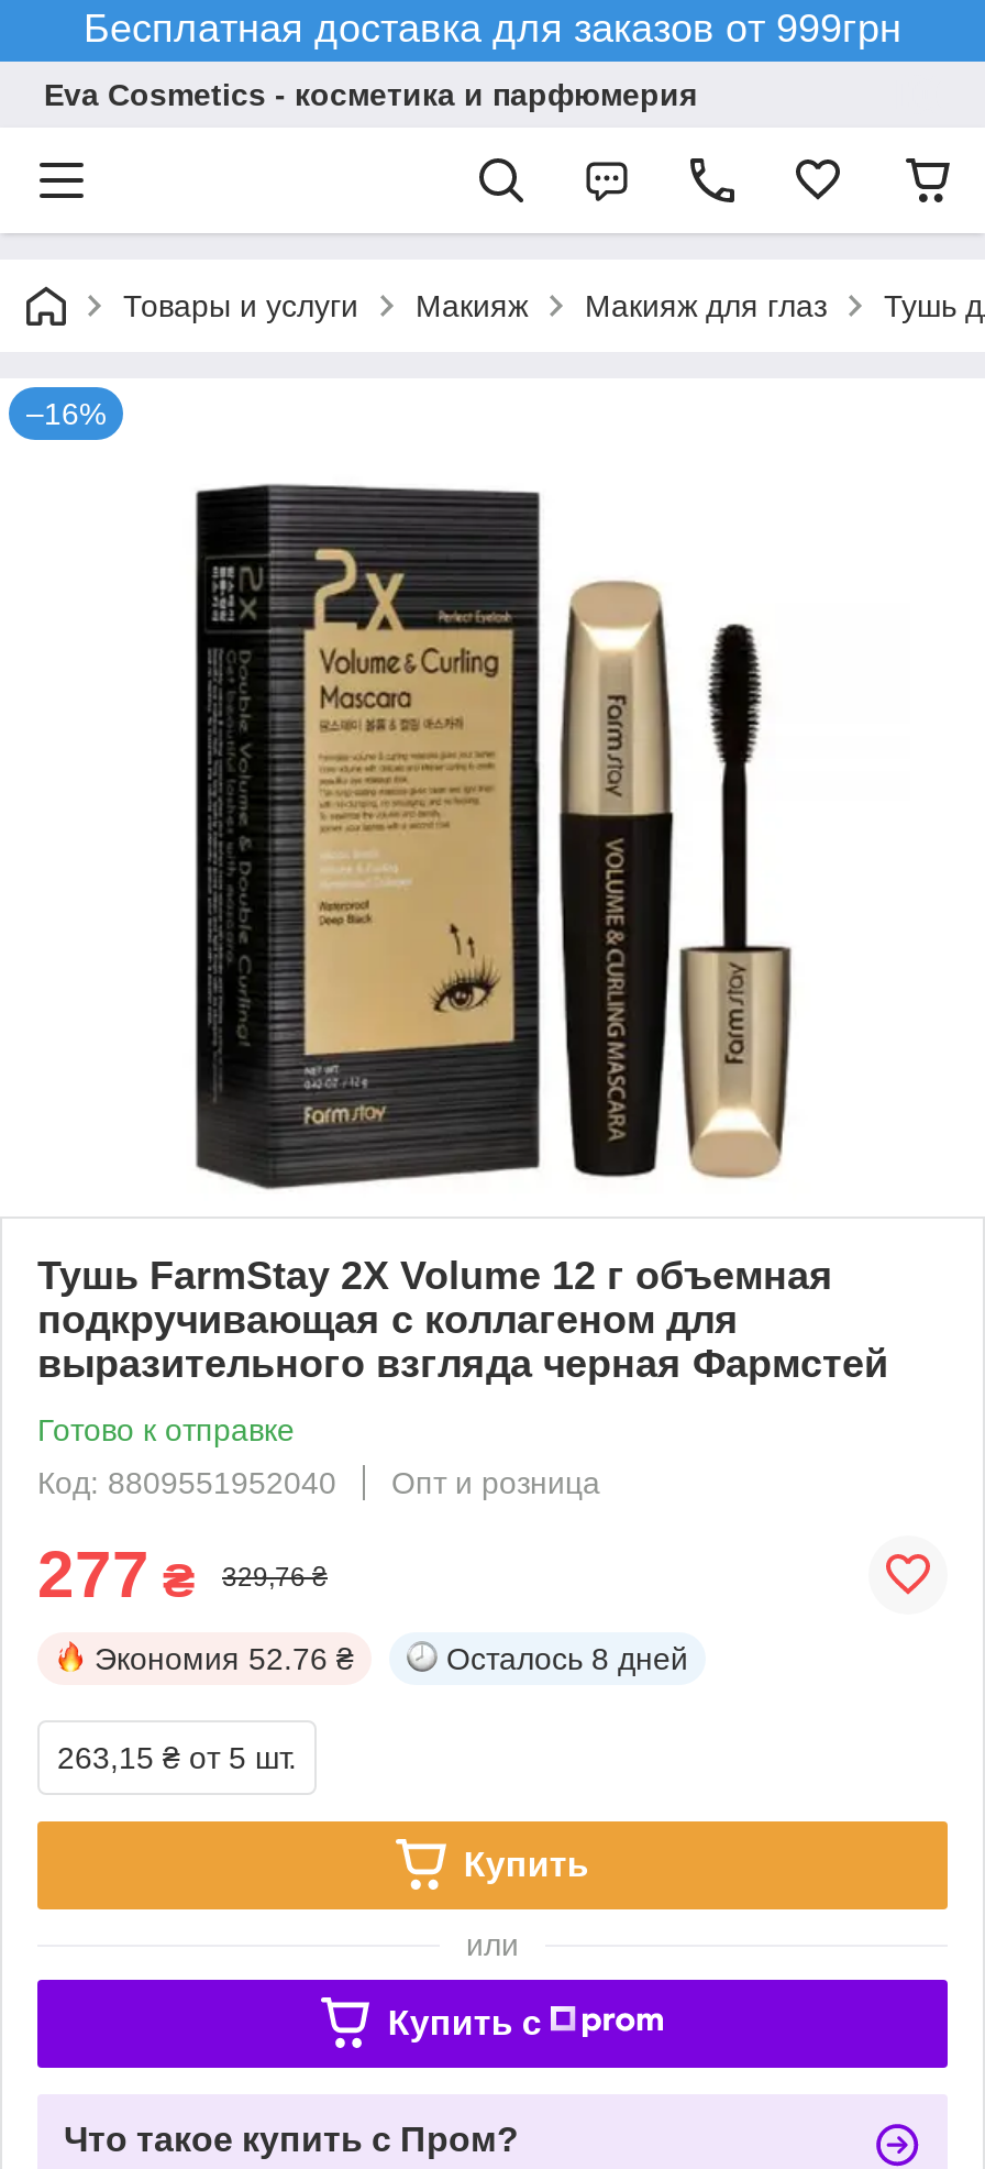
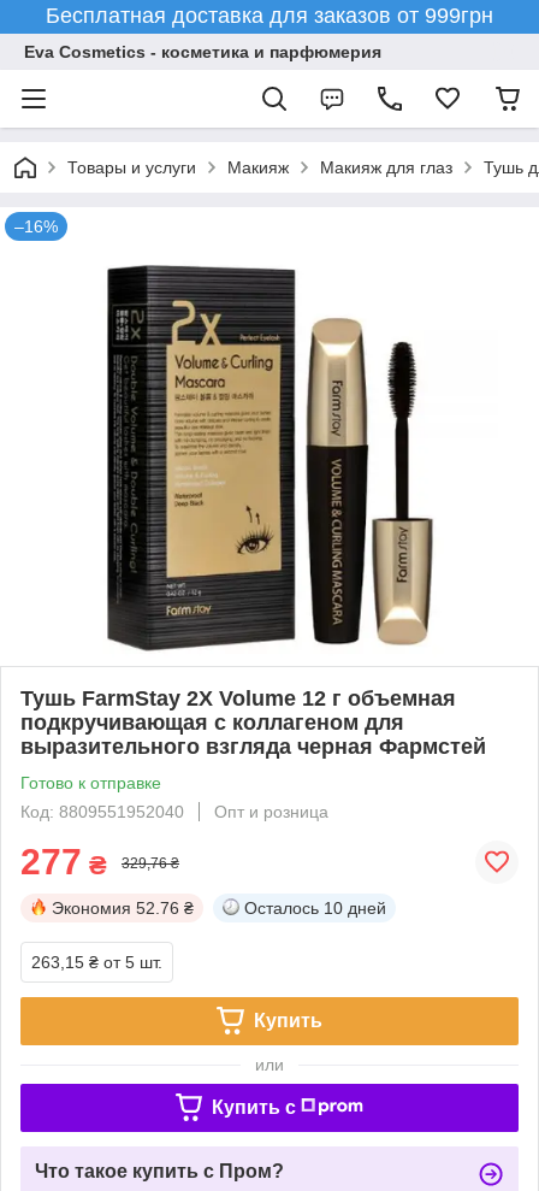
[446,1641,688,1676] Осталось 8 дней -> [244,898,386,917] Осталось 10 дней

